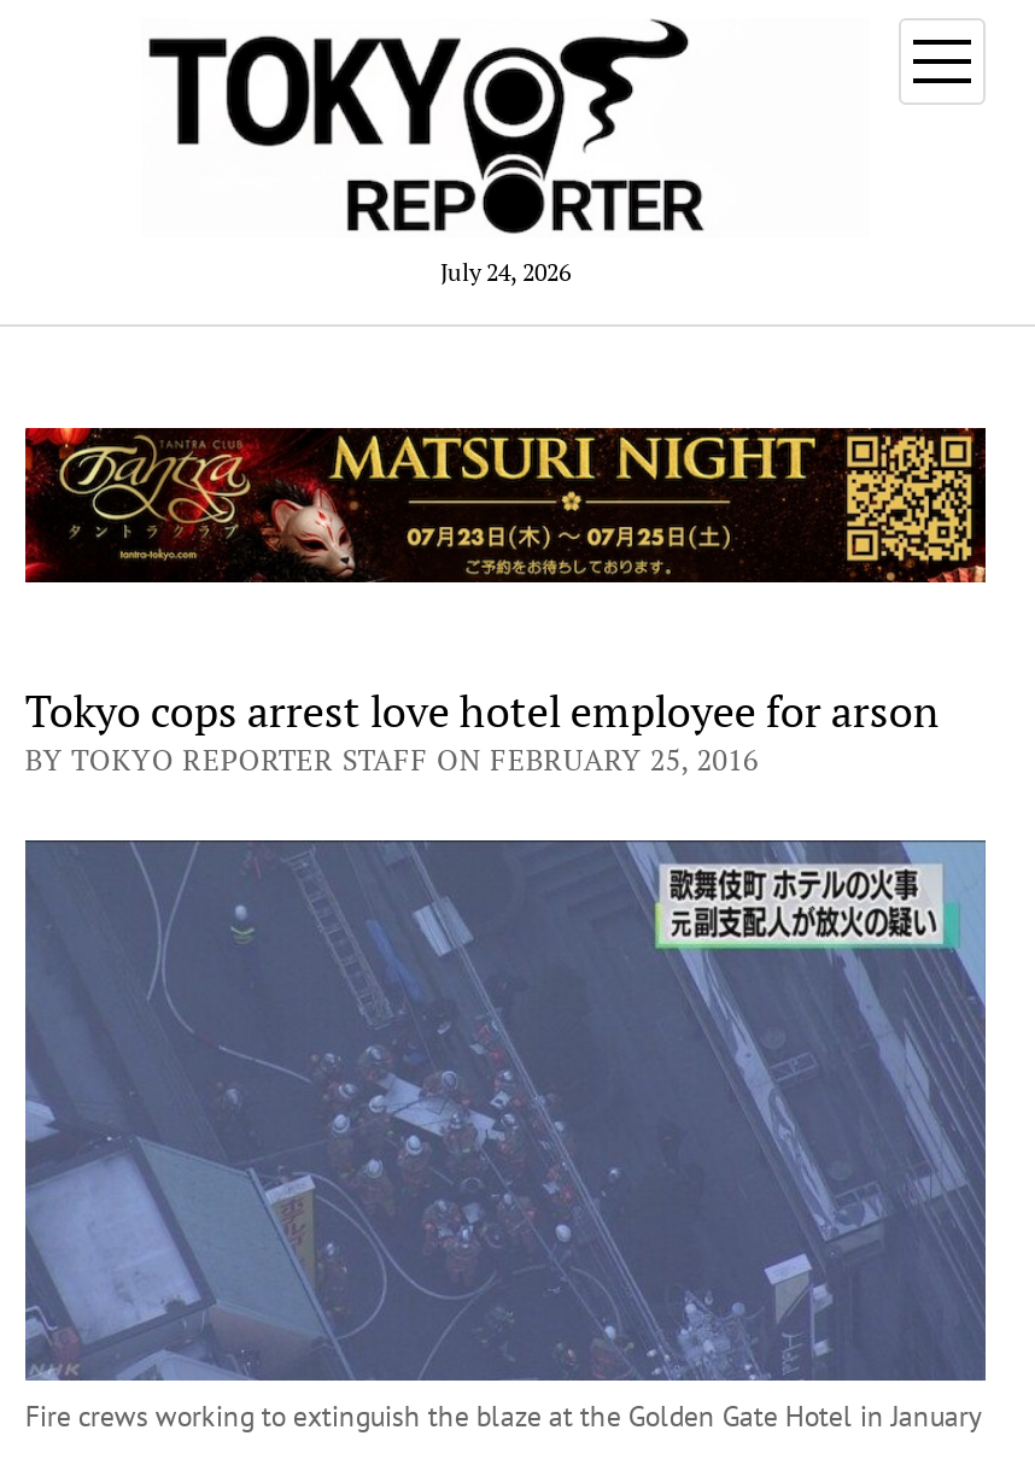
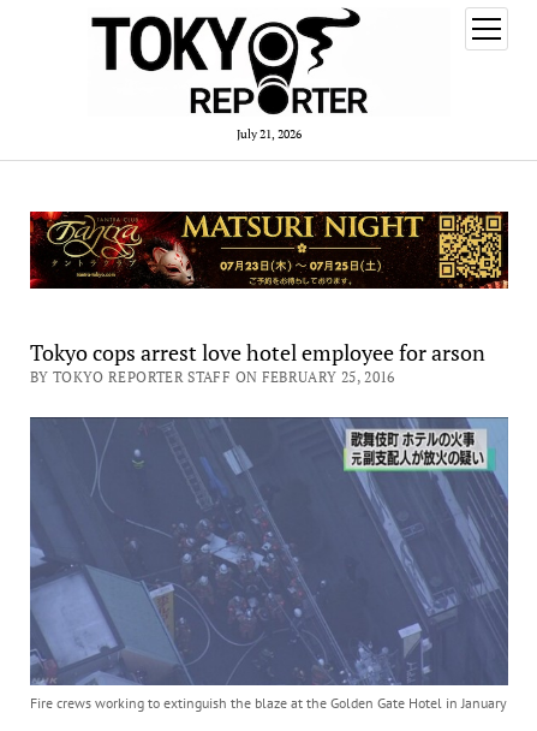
[440,256,571,287] July 24, 2026 -> [237,126,302,142] July 21, 2026

